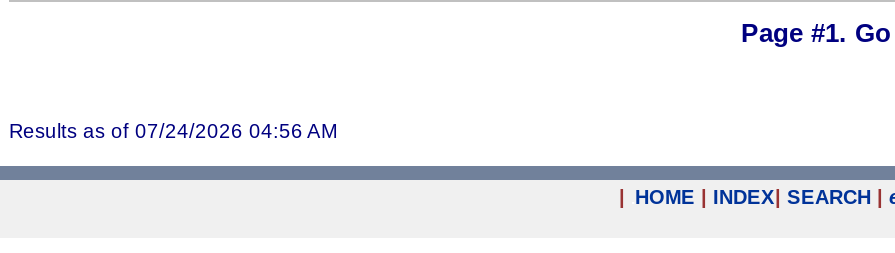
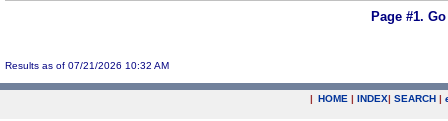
[9,120,337,142] Results as of 07/24/2026 04:56 AM -> [5,60,169,71] Results as of 07/21/2026 10:32 AM

